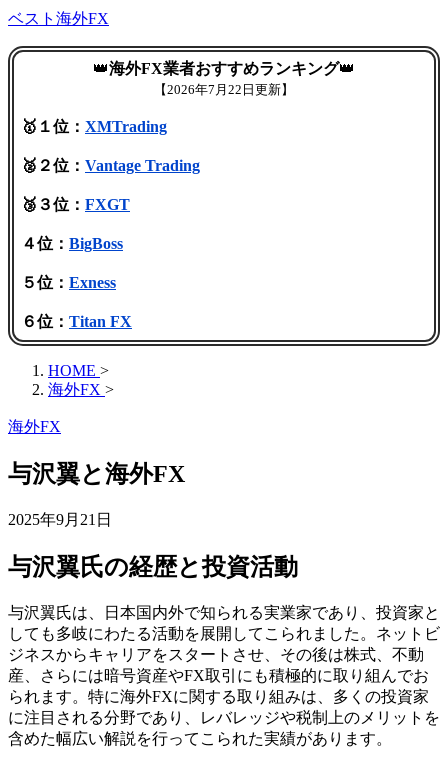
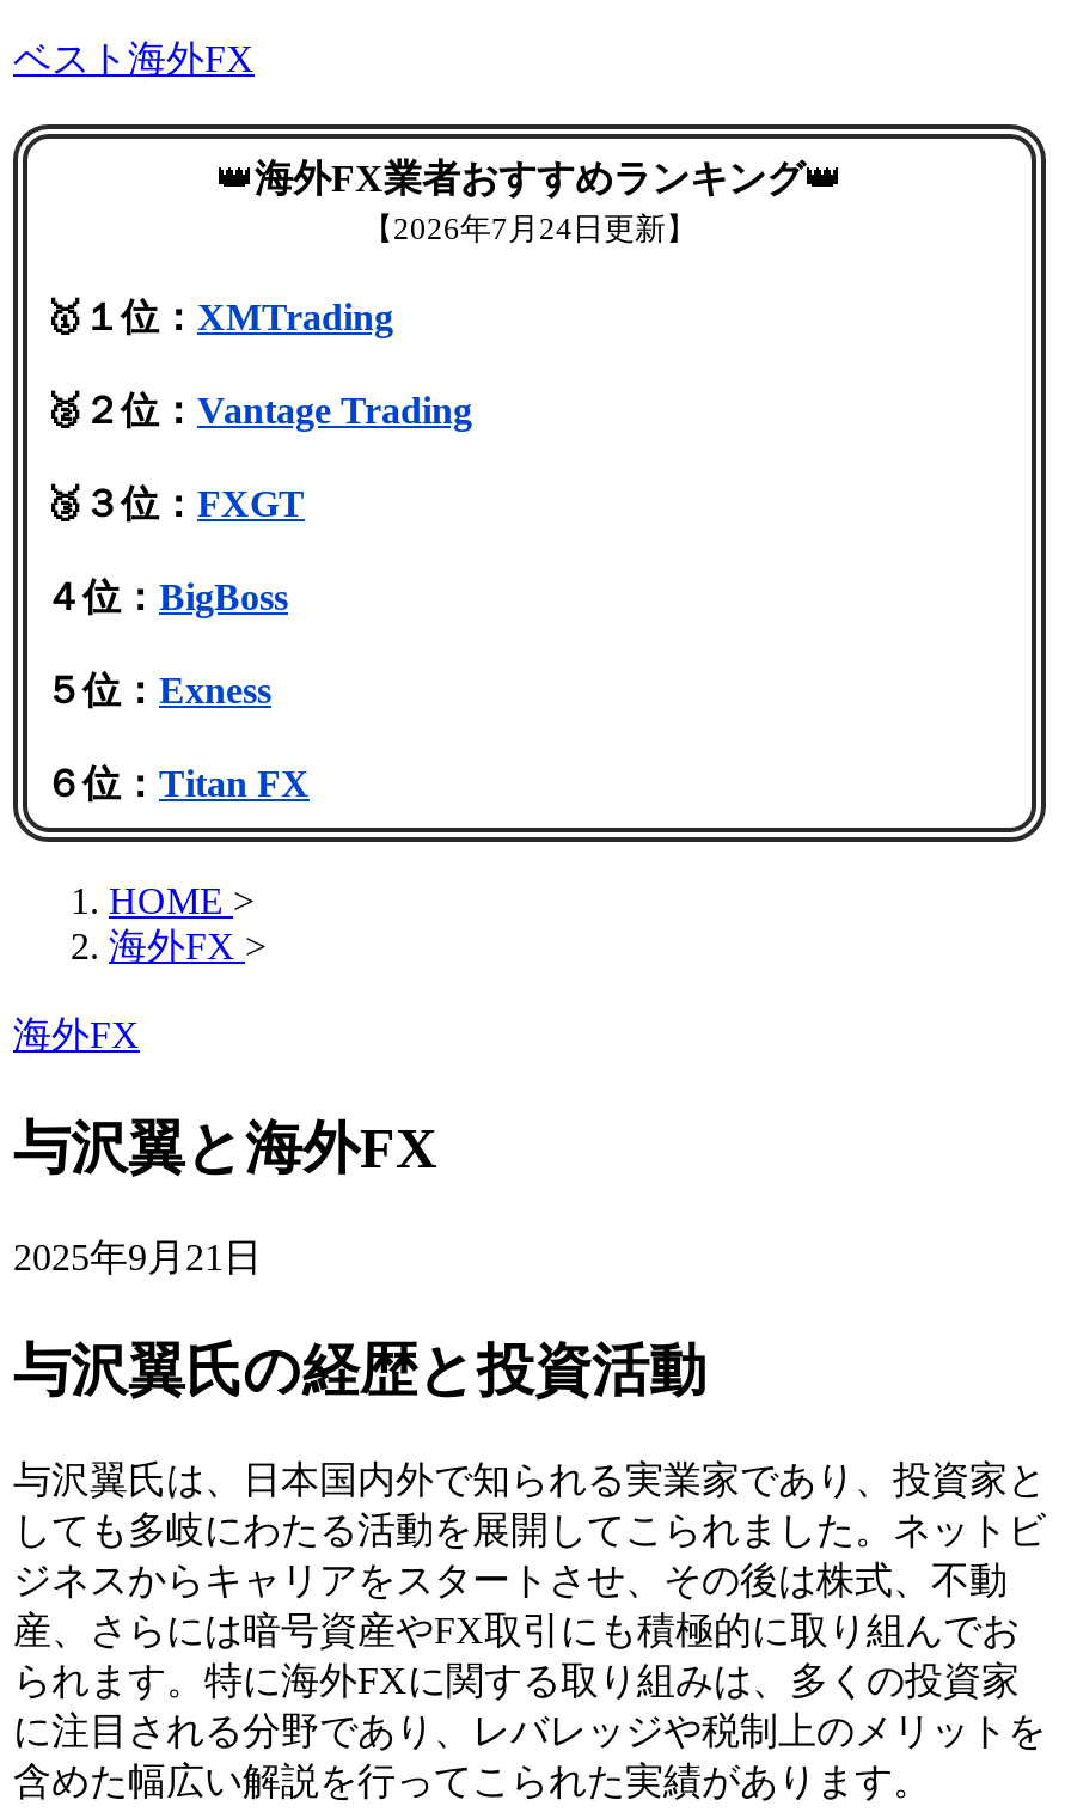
[154,82,294,97] 【2026年7月22日更新】 -> [362,211,697,246] 【2026年7月24日更新】

